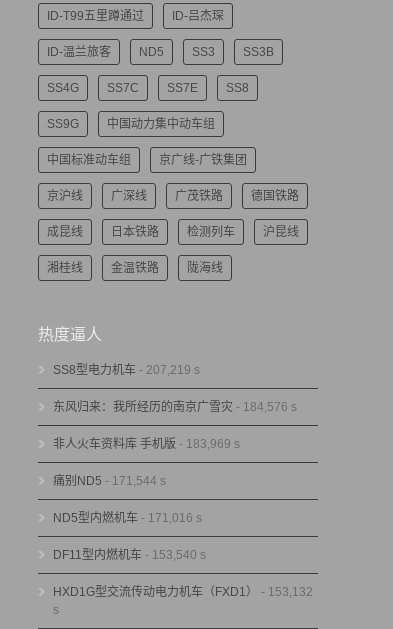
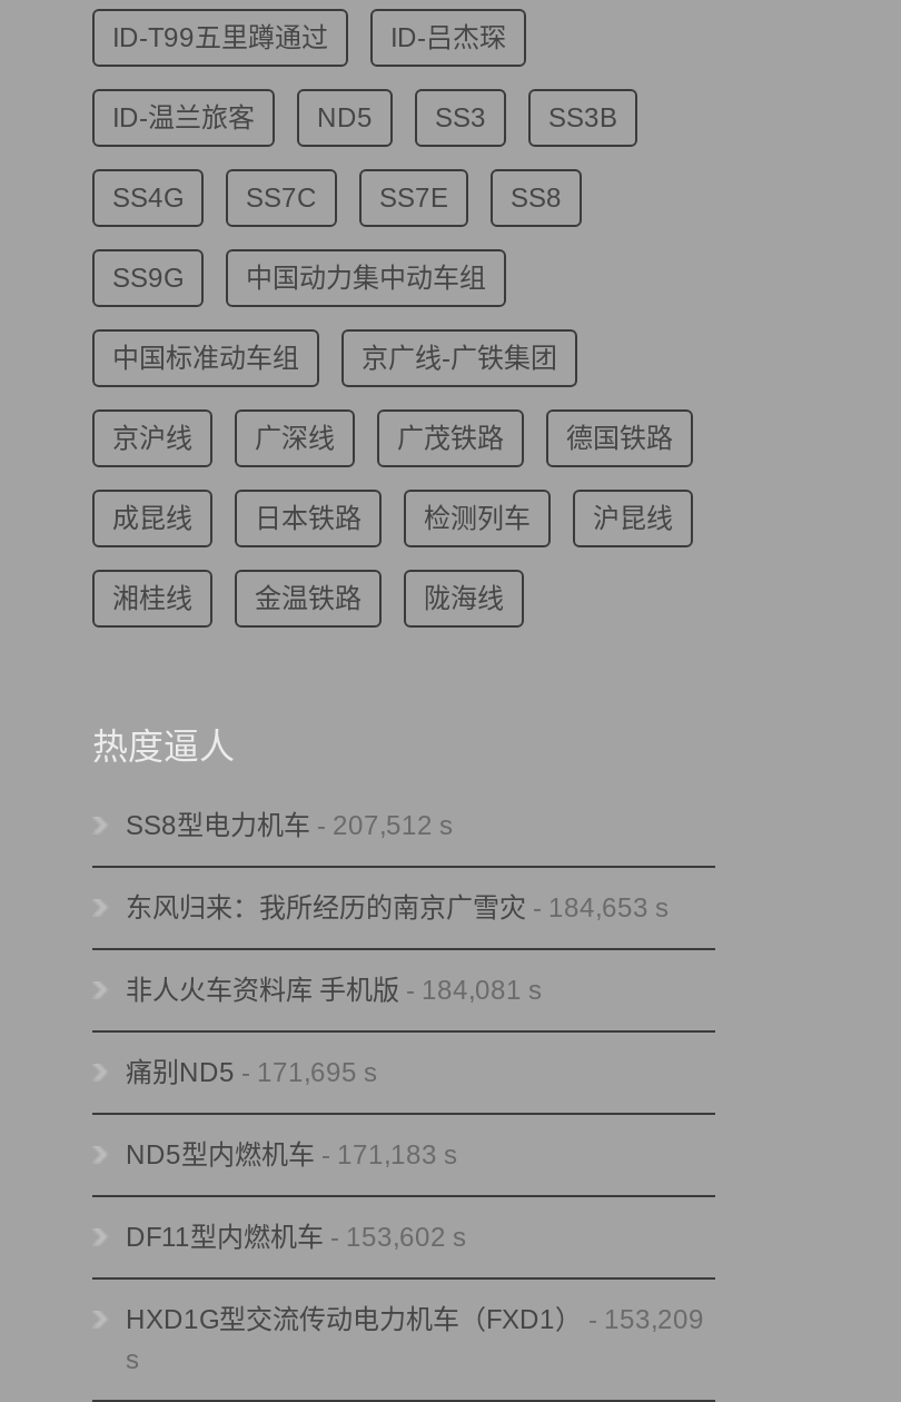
[53,363,200,377] SS8型电力机车- 207,219 s -> [126,809,453,841] SS8型电力机车- 207,512 s
[53,400,297,414] 东风归来：我所经历的南京广雪灾- 184,576 s -> [126,892,669,923] 东风归来：我所经历的南京广雪灾- 184,653 s
[53,437,240,451] 非人火车资料库 手机版- 183,969 s -> [126,974,542,1005] 非人火车资料库 手机版- 184,081 s
[53,474,166,488] 痛别ND5 - 171,544 s -> [126,1056,377,1088] 痛别ND5 - 171,695 s
[53,511,202,525] ND5型内燃机车- 171,016 s -> [126,1139,457,1170] ND5型内燃机车- 171,183 s
[53,548,206,562] DF11型内燃机车- 153,540 s -> [126,1221,466,1252] DF11型内燃机车- 153,602 s
[53,585,313,599] HXD1G型交流传动电力机车（FXD1）- 153,132 -> [126,1303,704,1335] HXD1G型交流传动电力机车（FXD1）- 153,209

